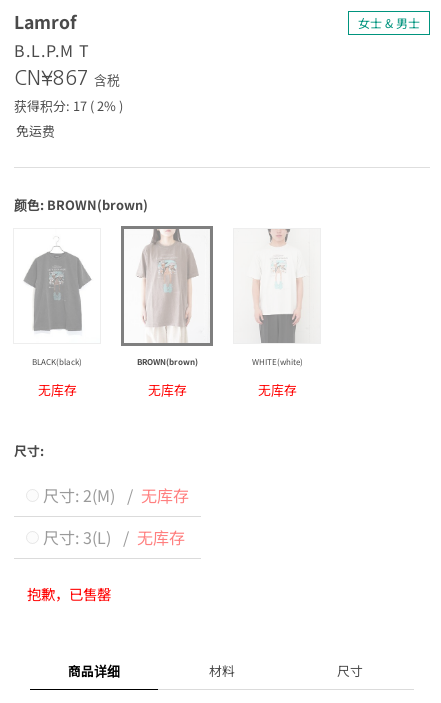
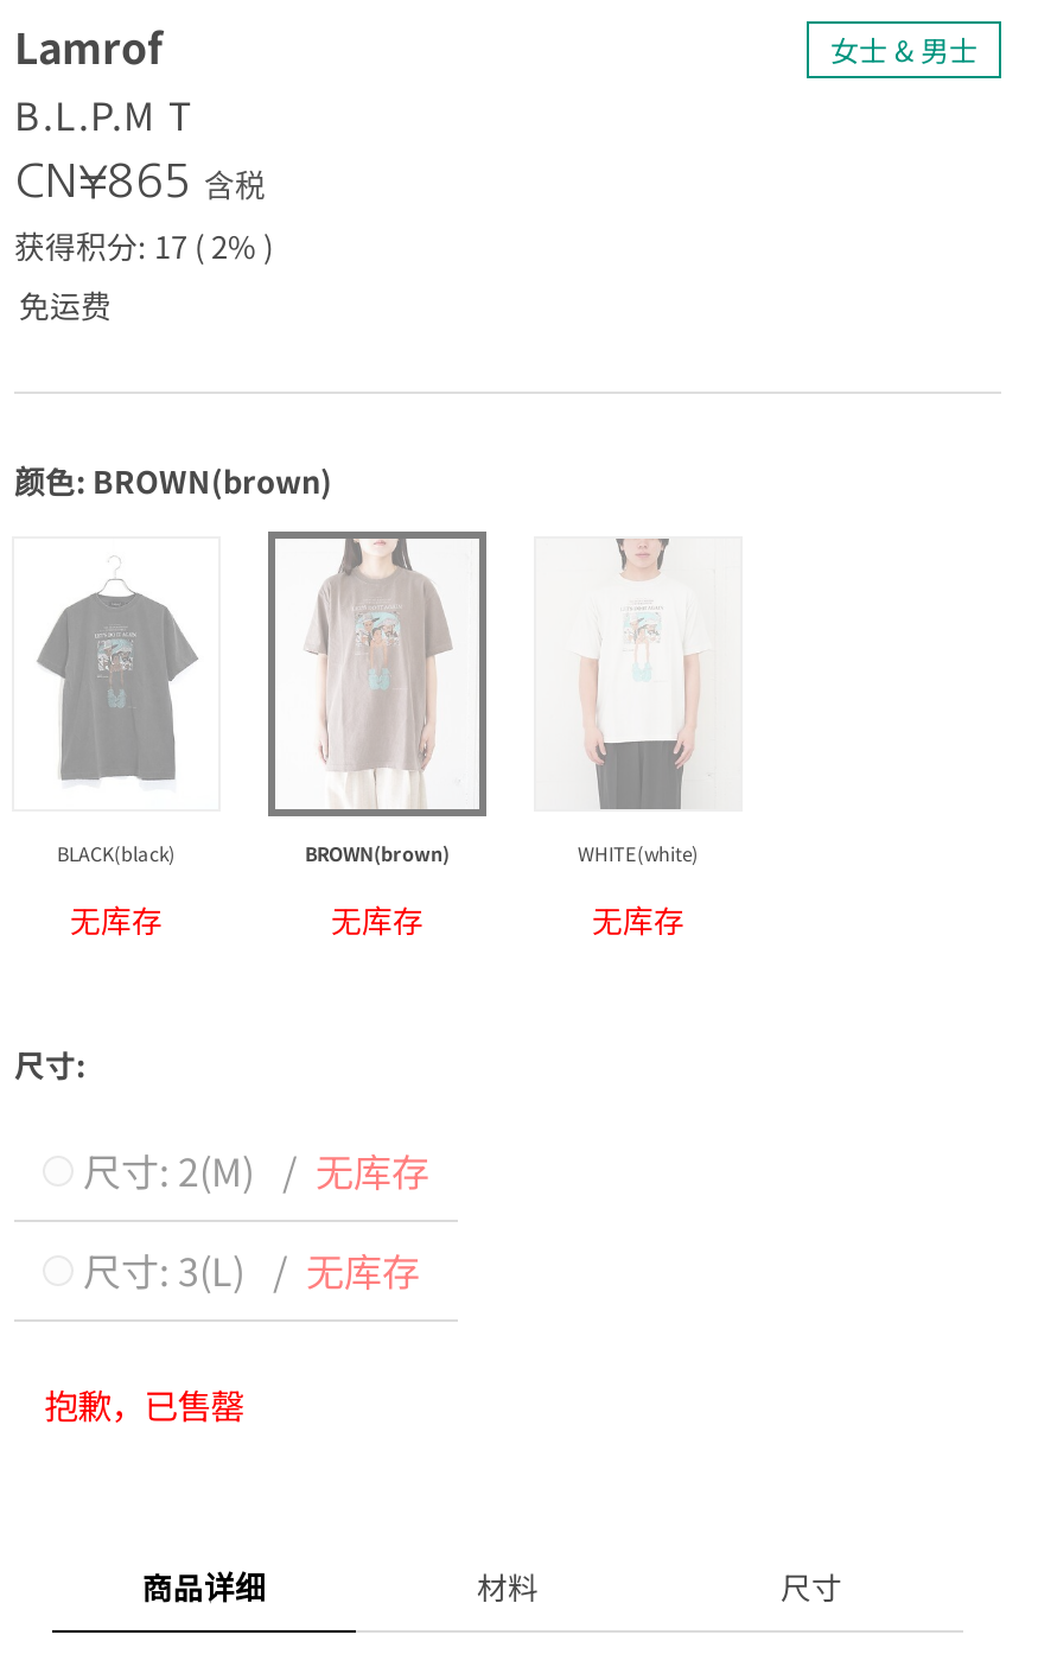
[14,69,120,88] CN¥867含税 -> [14,159,266,204] CN¥865含税

